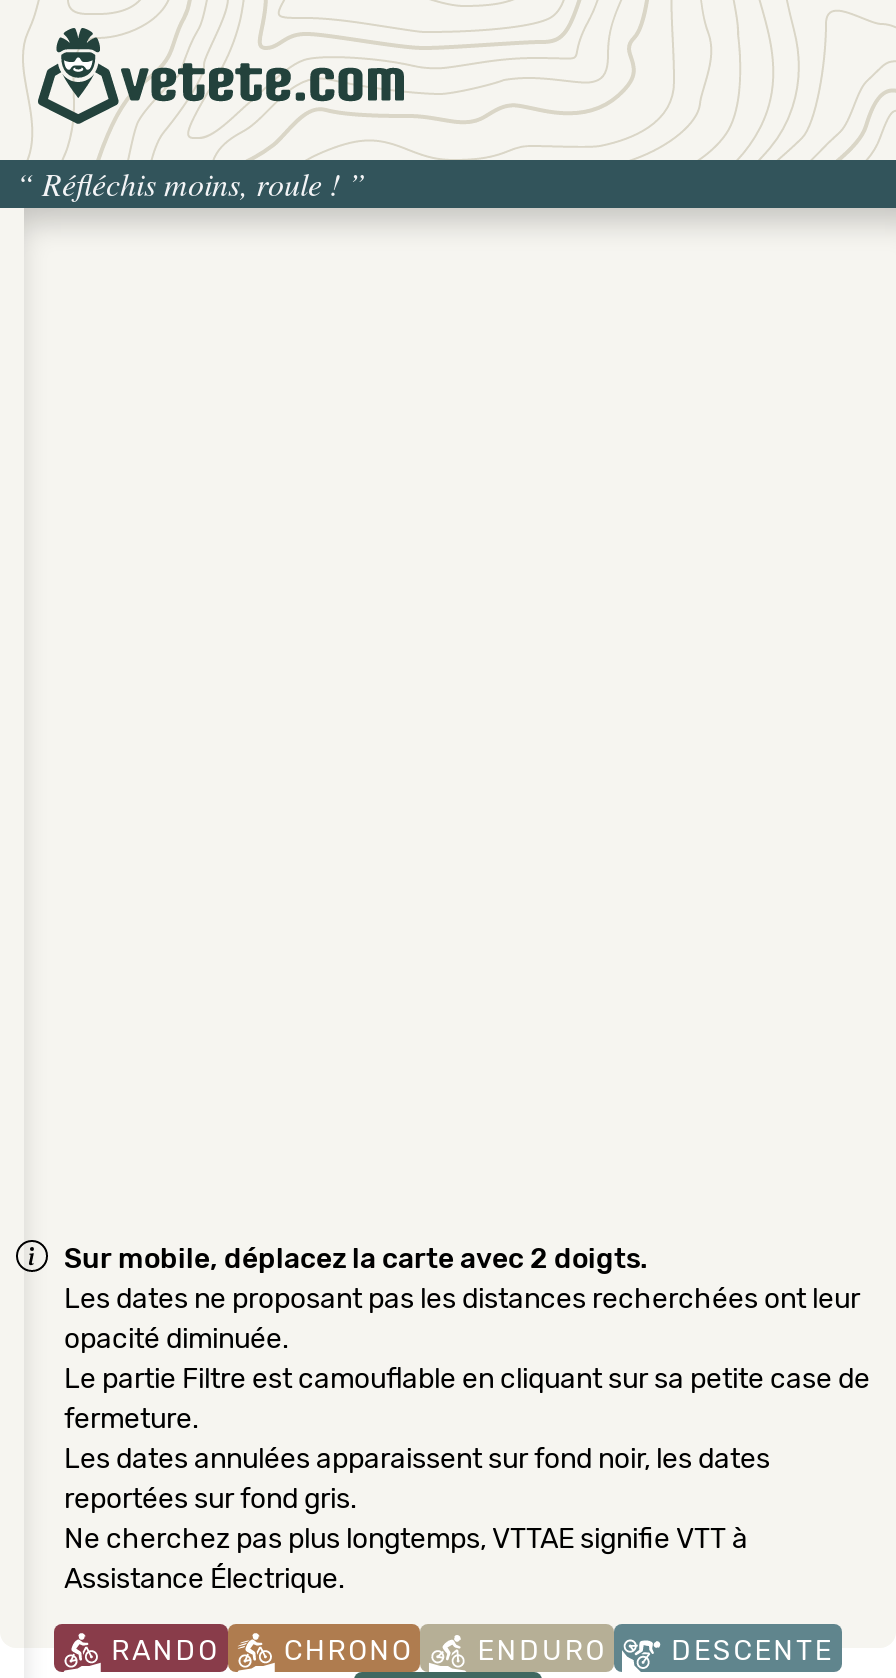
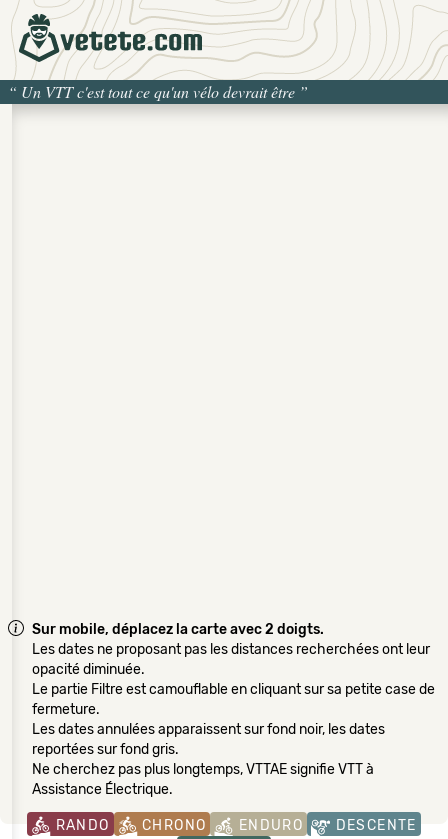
[16,162,366,204] “Réfléchis moins, roule !” -> [8,81,308,102] “Un VTT c'est tout ce qu'un vélo devrait être”

